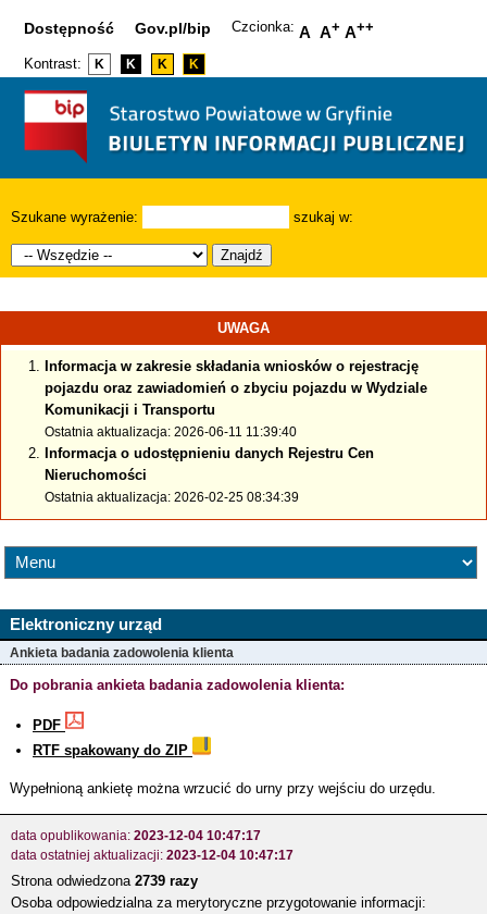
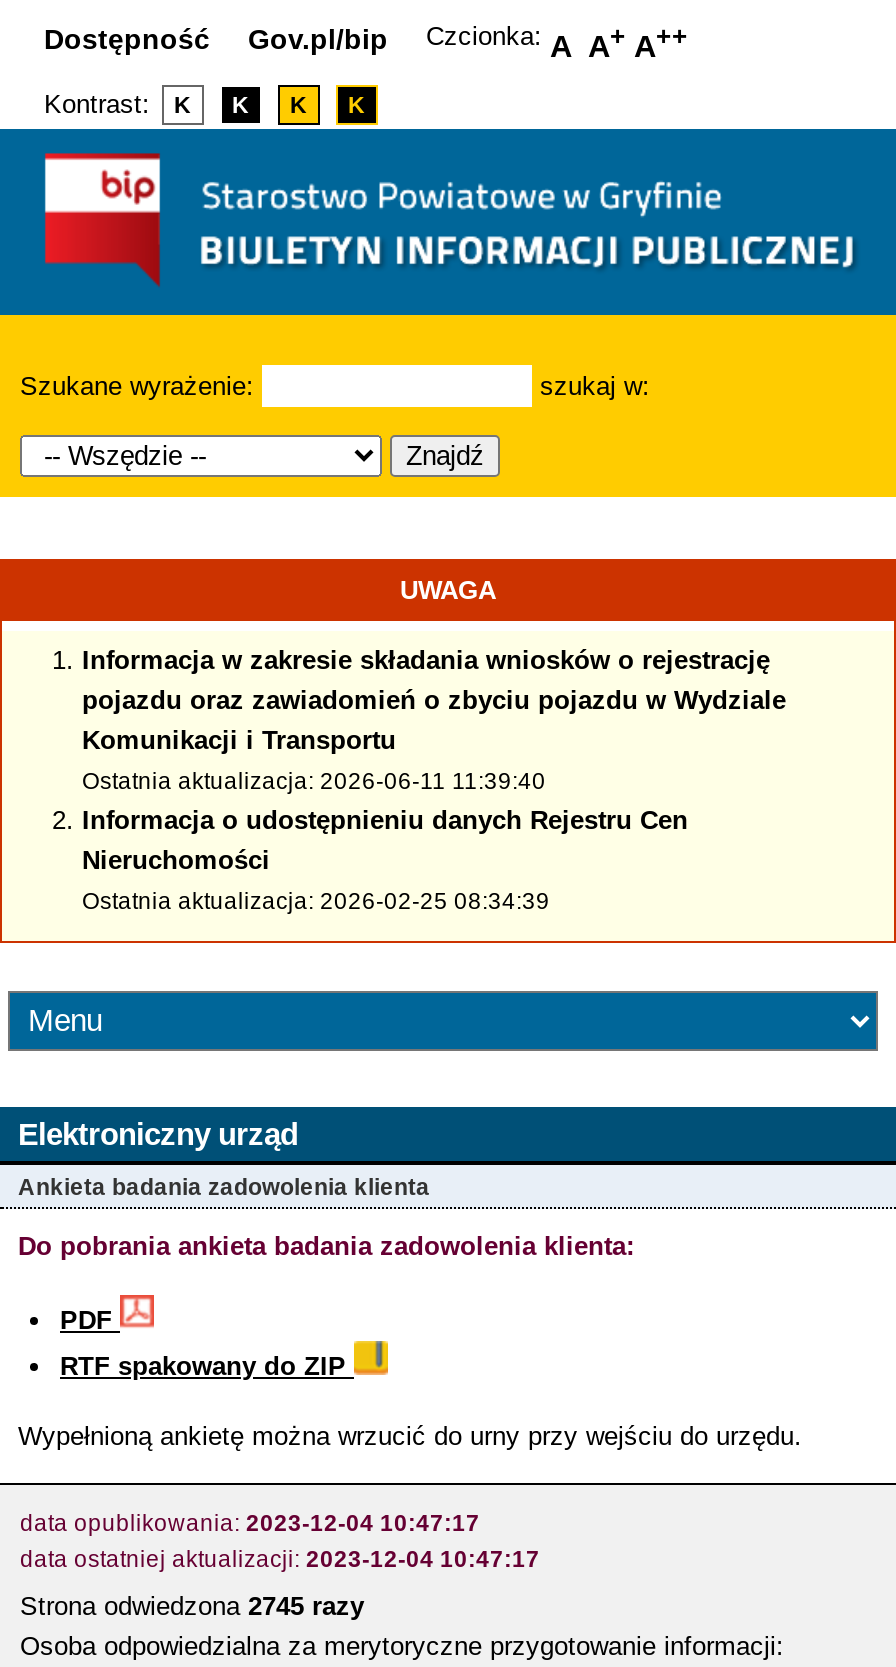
[11,873,198,889] Strona odwiedzona 2739 razy -> [20,1591,364,1621] Strona odwiedzona 2745 razy

